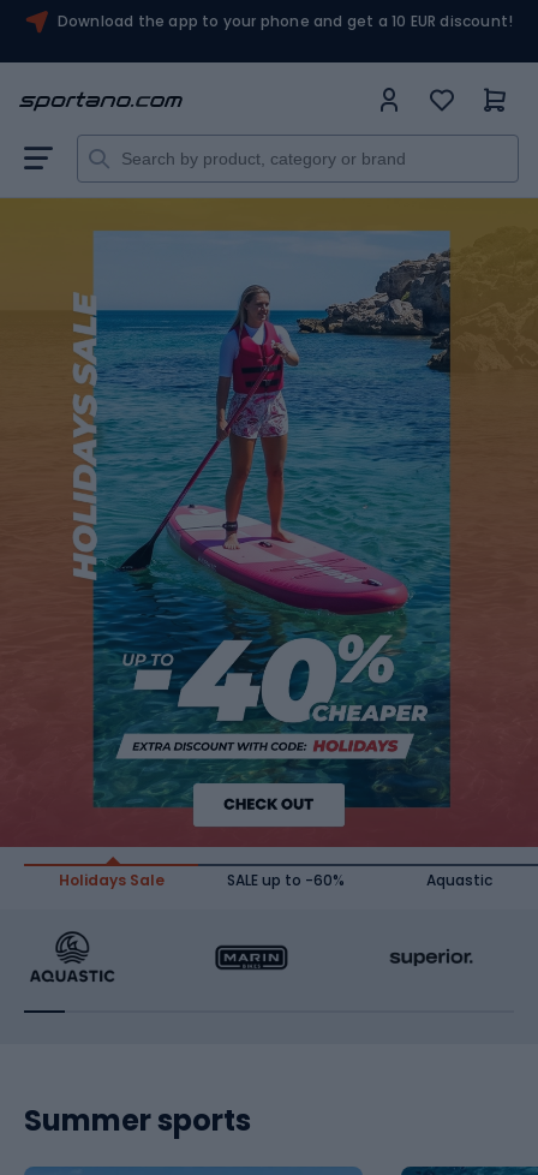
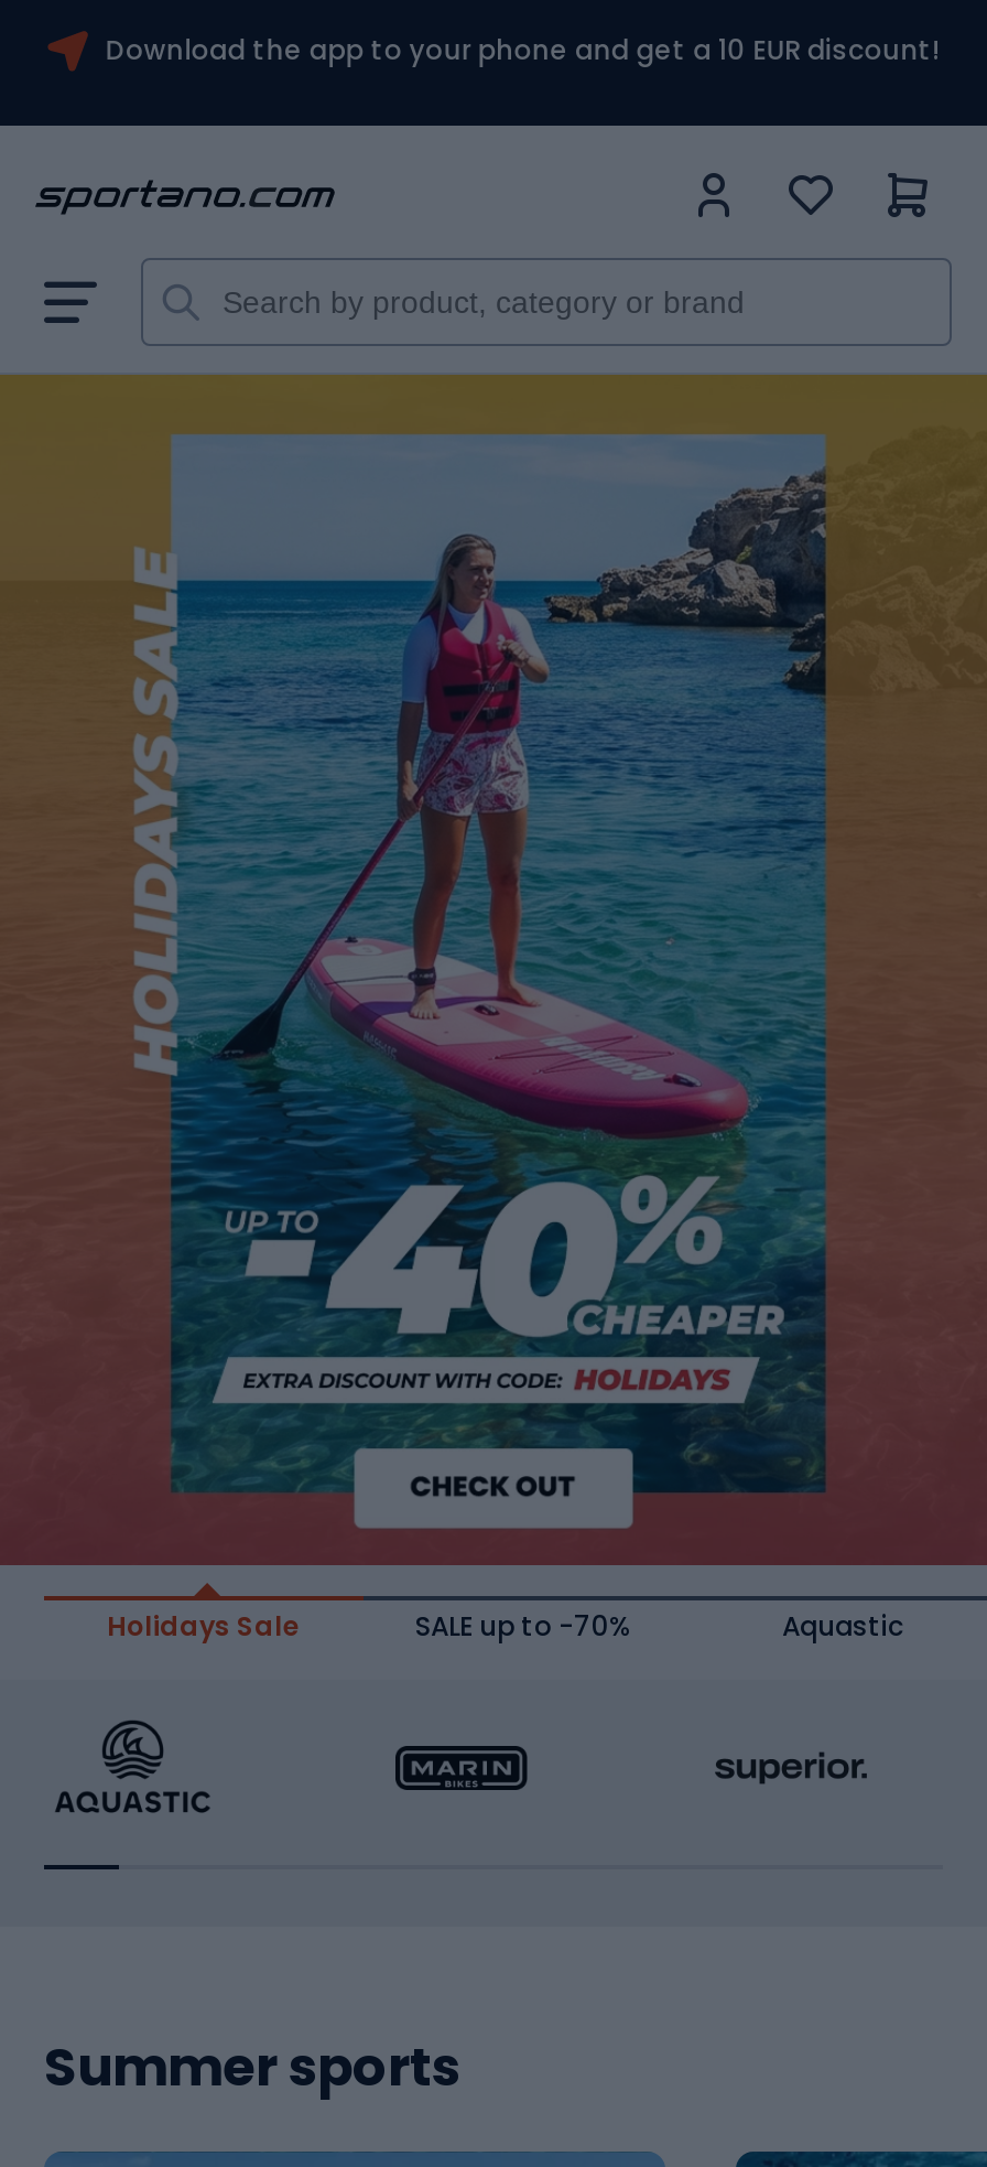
[226,870,344,890] SALE up to -60% -> [415,1607,631,1645] SALE up to -70%

